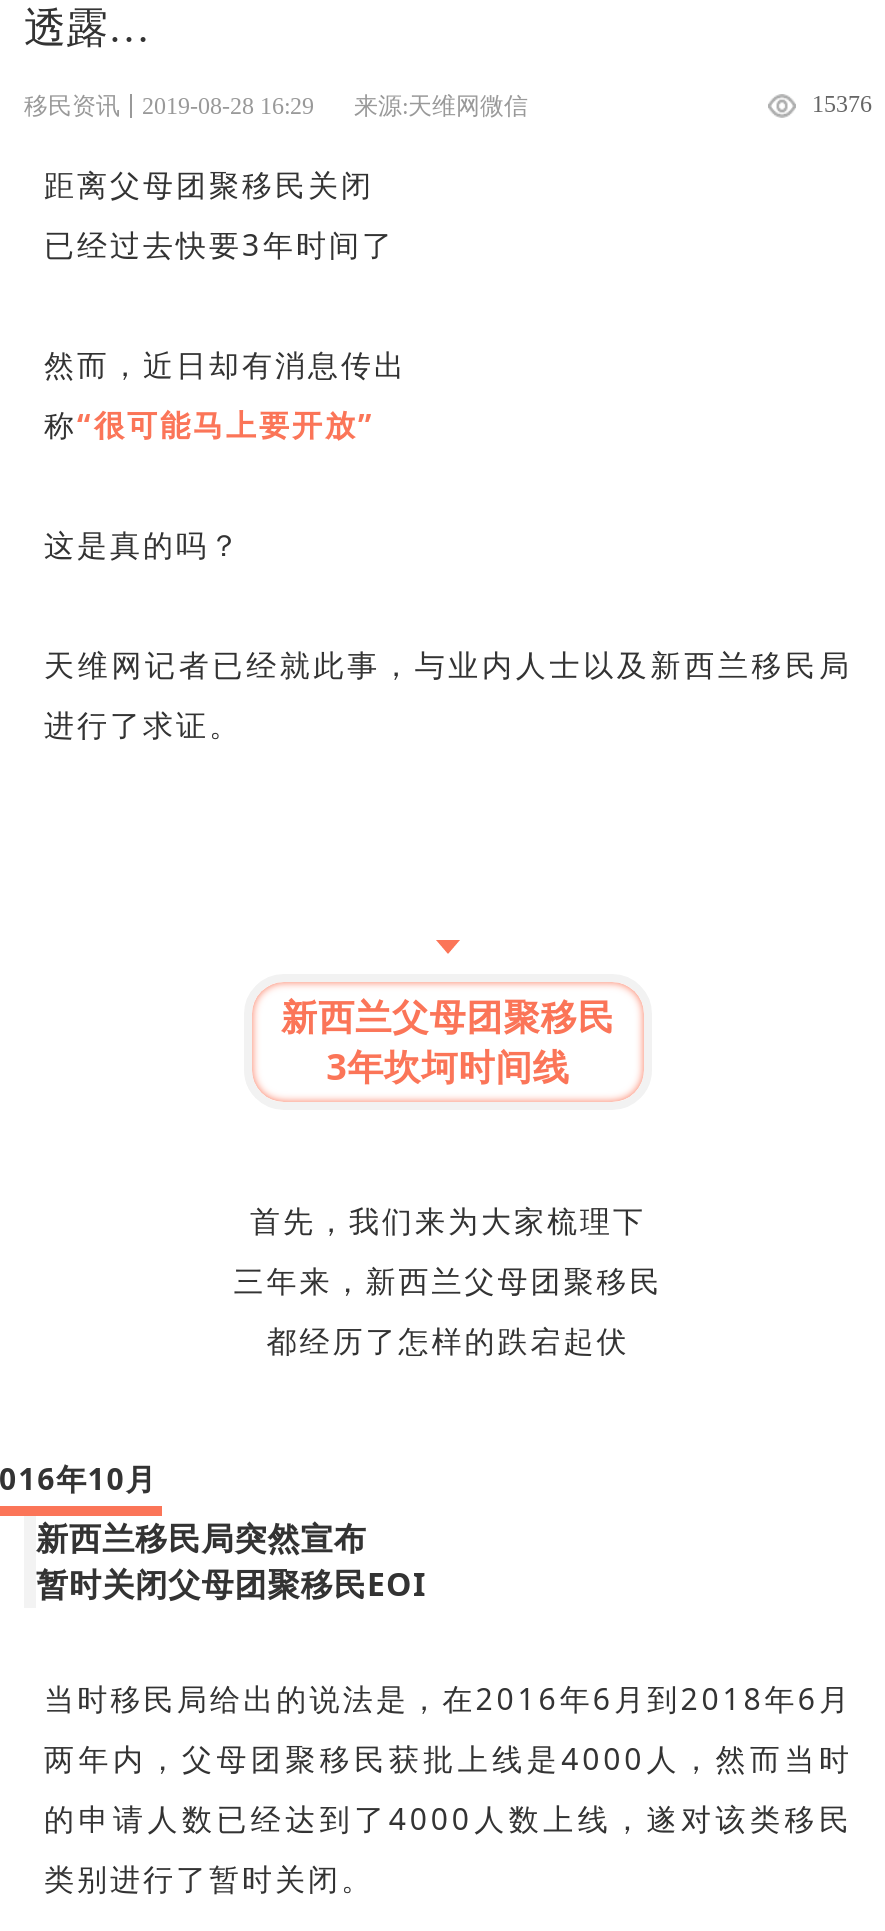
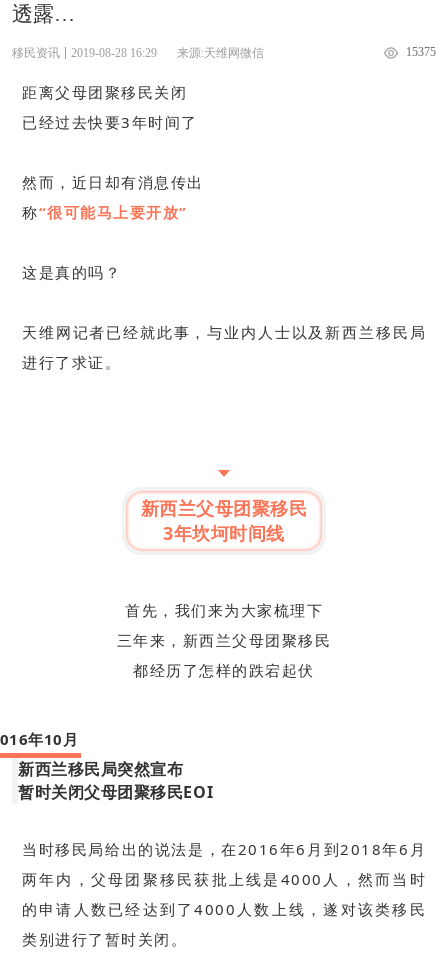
[812,90,872,118] 15376 -> [406,45,436,59] 15375

